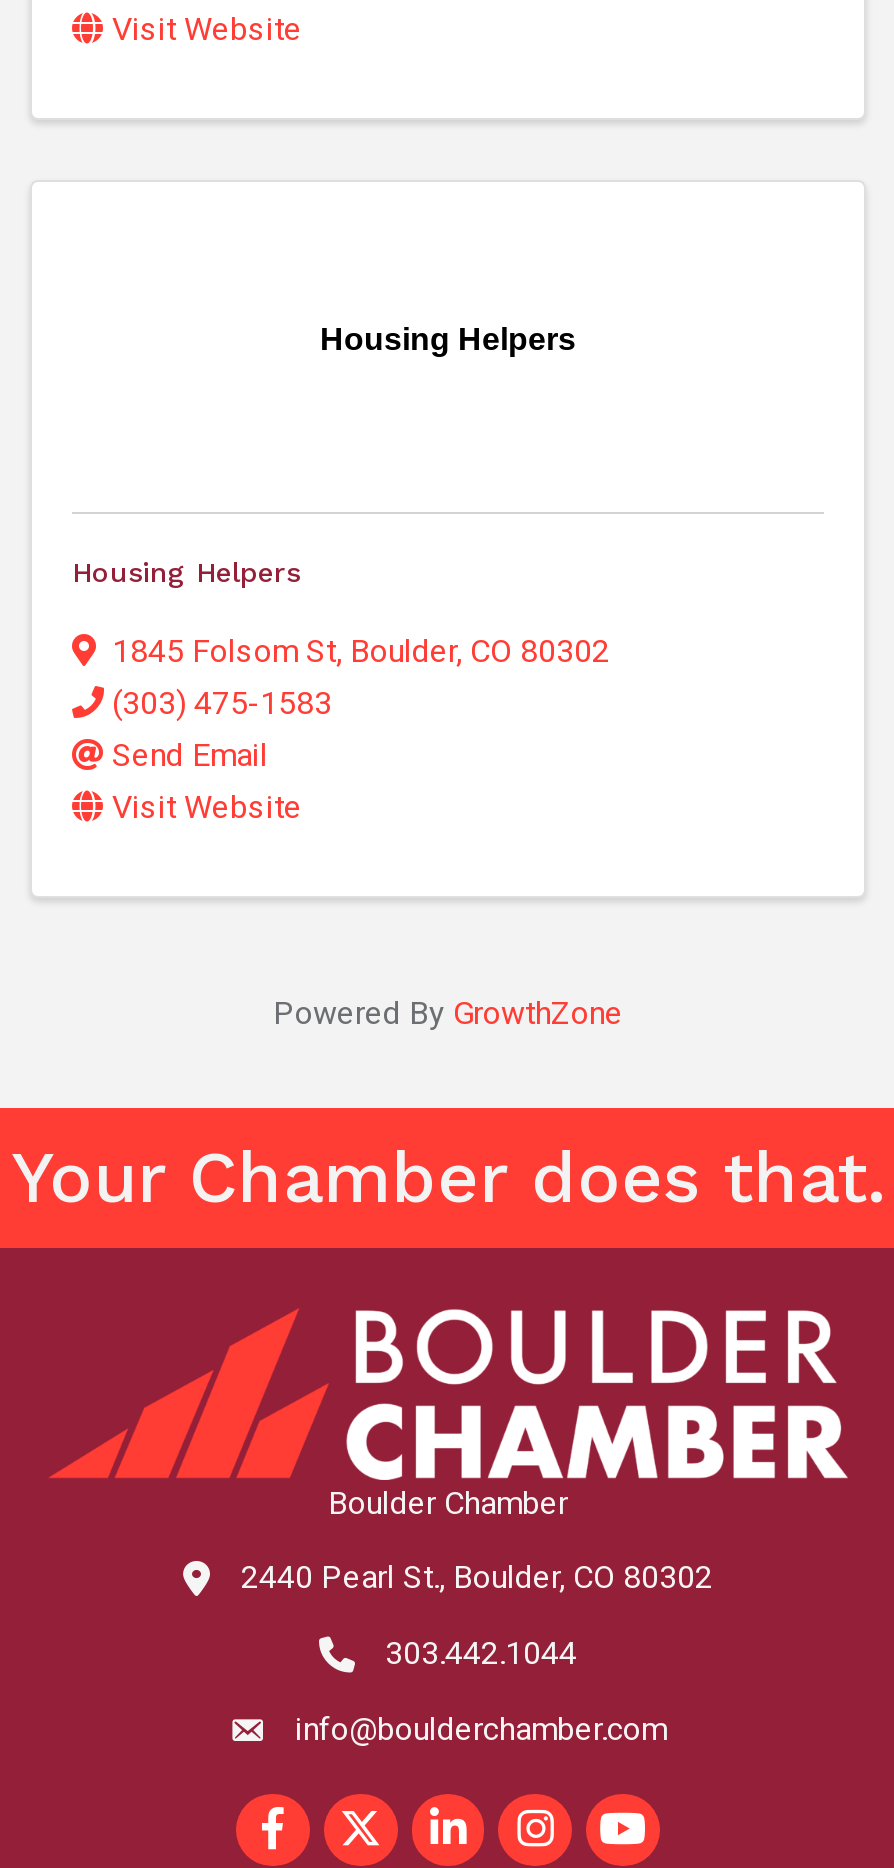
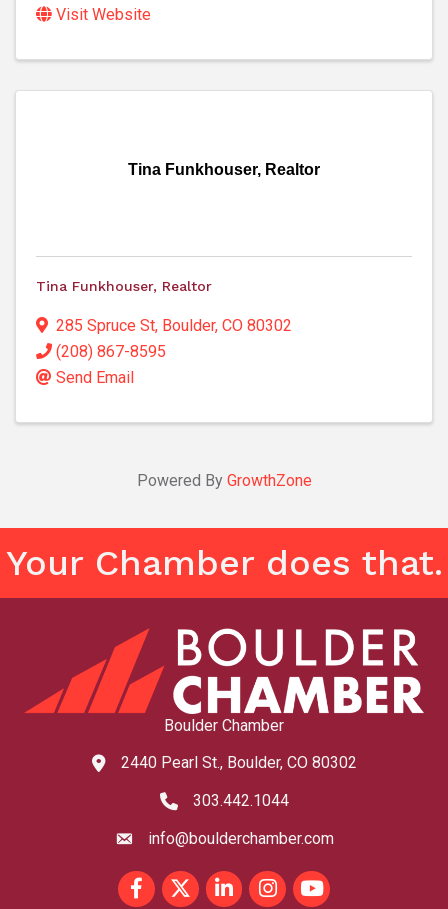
[320,323,576,357] Housing Helpers -> [128,161,320,178] Tina Funkhouser, Realtor
[72,557,300,589] Housing Helpers -> [36,278,212,294] Tina Funkhouser, Realtor
[112,633,610,723] 1845 Folsom St, Boulder, CO 80302 | (303) 475-1583 -> [56,316,292,361] 285 Spruce St, Boulder, CO 80302 | (208) 867-8595
[112,789,302,827] Visit Website -> none

